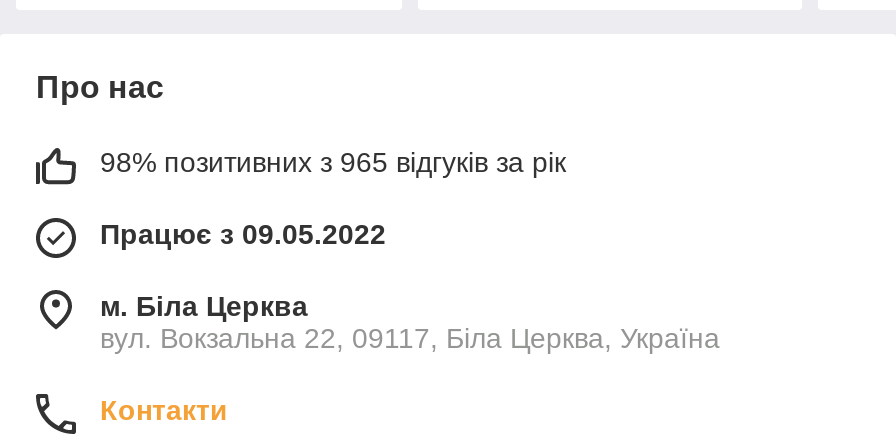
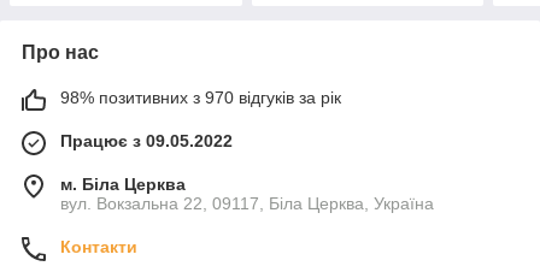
[100,146,566,178] 98% позитивних з 965 відгуків за рік -> [60,88,341,107] 98% позитивних з 970 відгуків за рік

